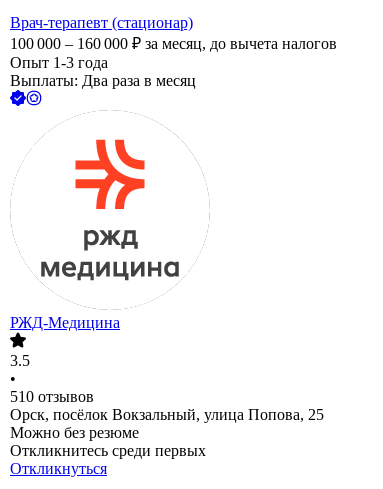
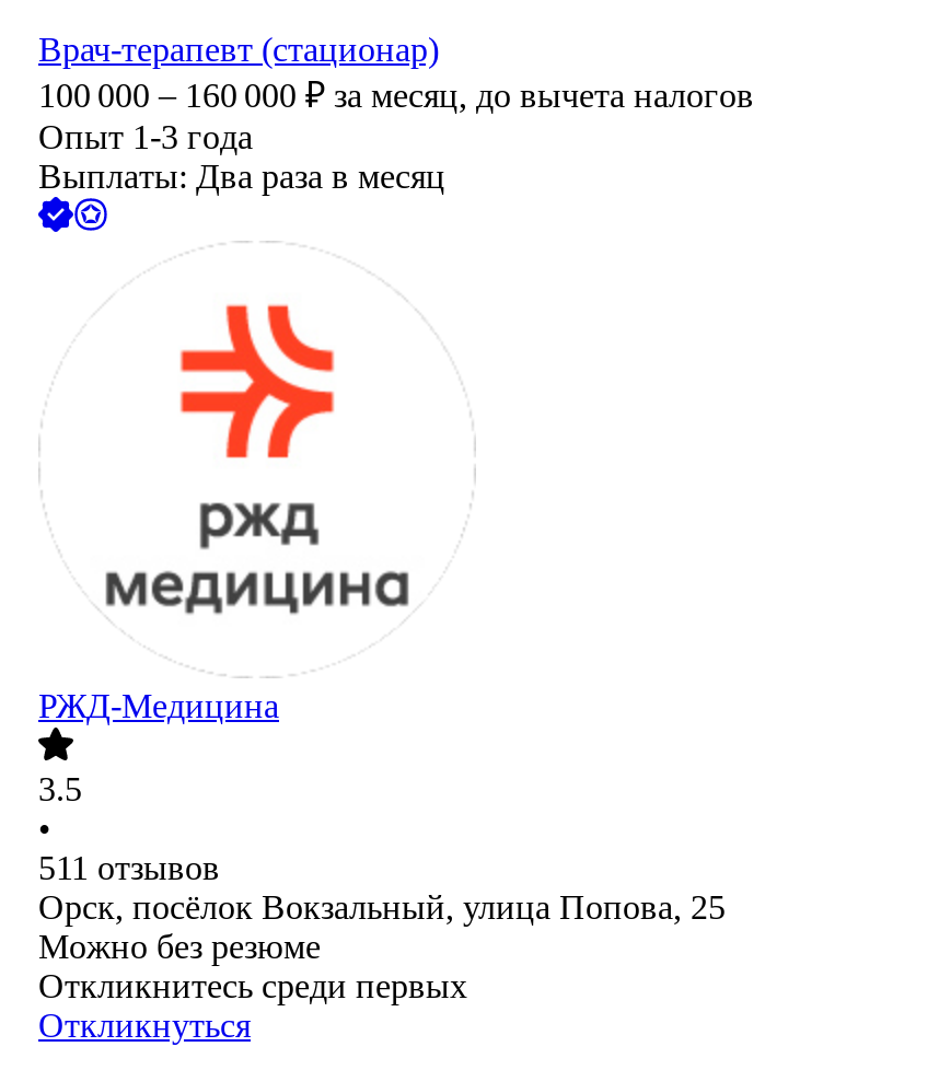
[10,388,94,405] 510 отзывов -> [38,850,220,887] 511 отзывов

